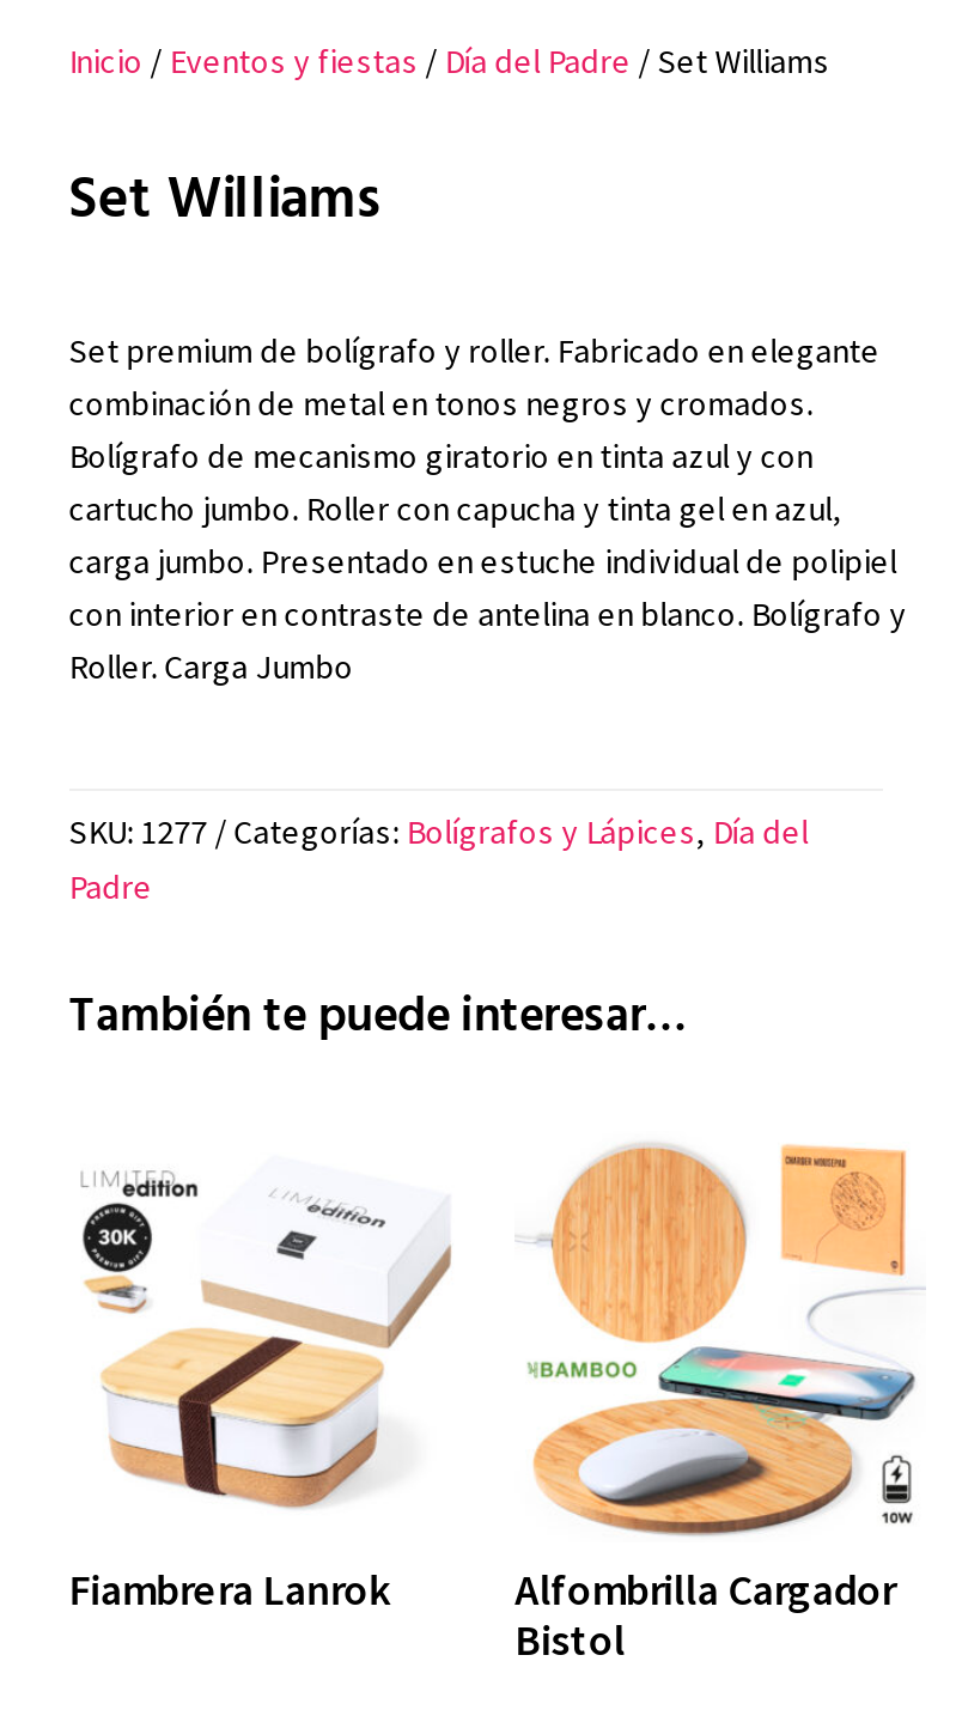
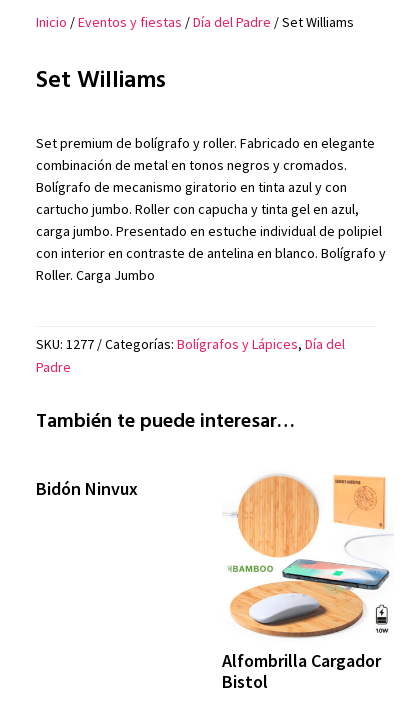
[79,1206,452,1510] [image] -> none
[69,1560,390,1615] Fiambrera Lanrok -> [36,477,138,500] Bidón Ninvux

